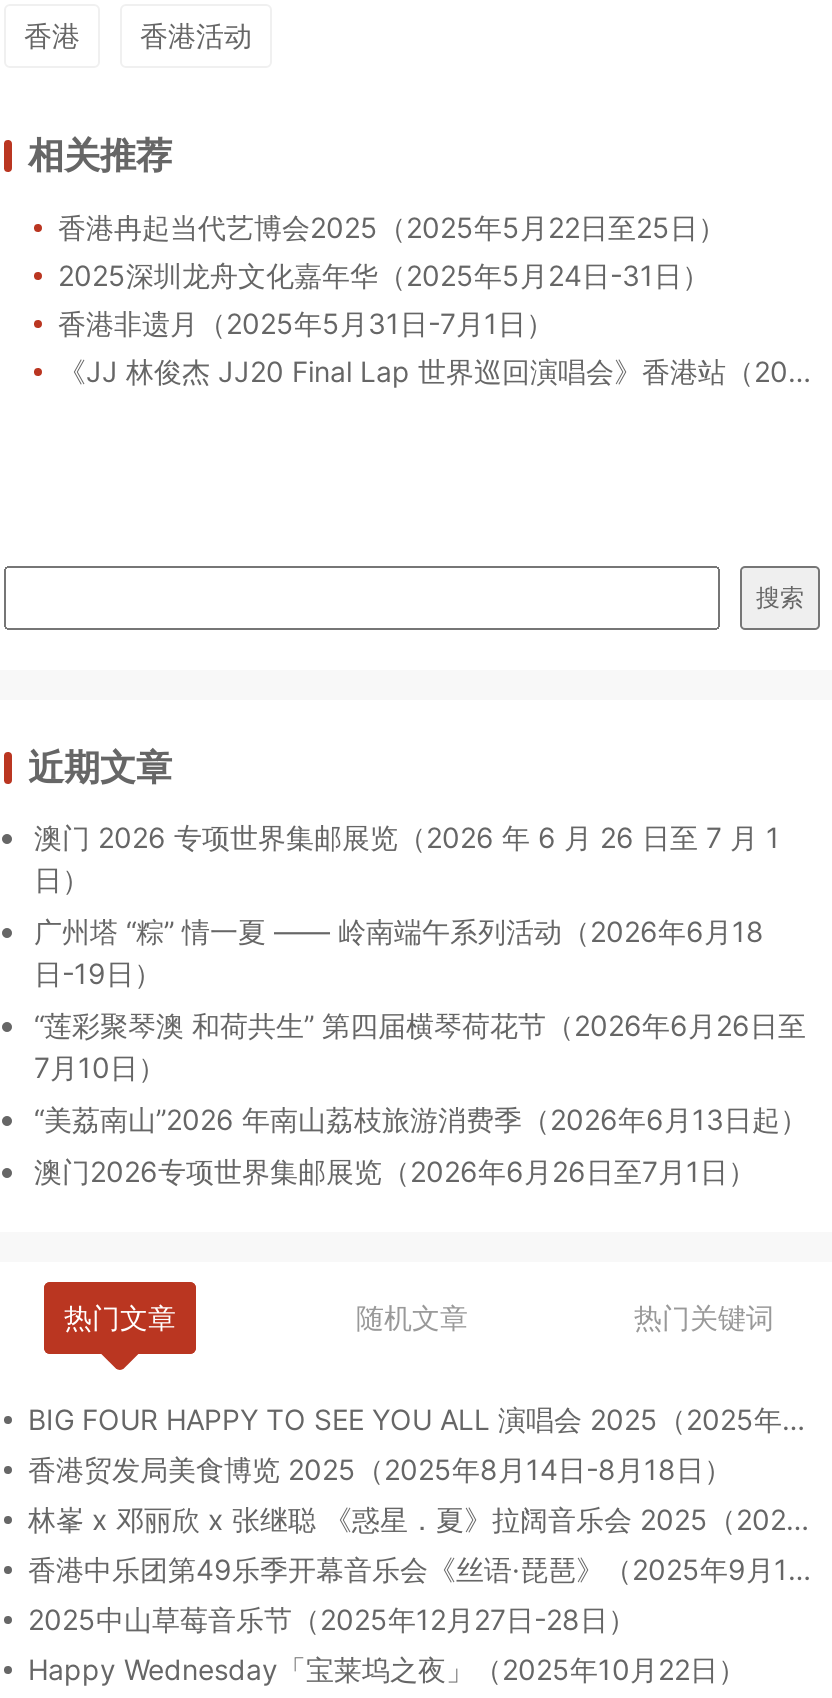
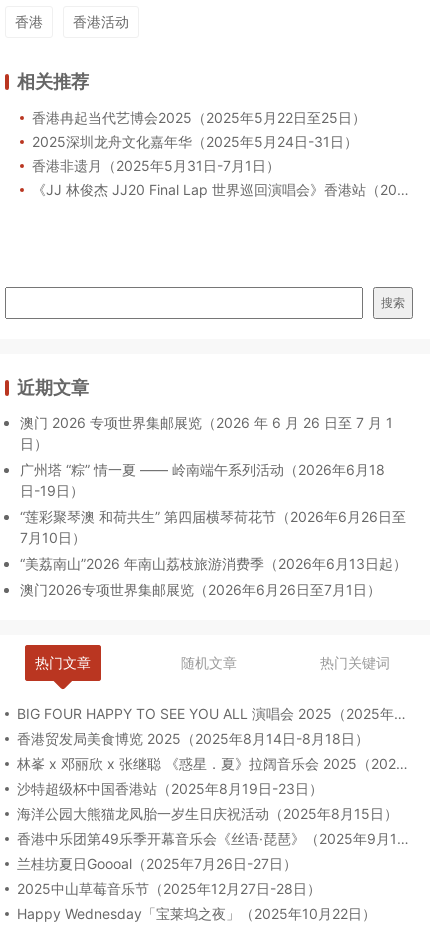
none -> [17,780,398,822] 沙特超级杯中国香港站（2025年8月19日-23日） | 海洋公园大熊猫龙凤胎一岁生日庆祝活动（2025年8月15日）
none -> [17,855,297,872] 兰桂坊夏日Goooal（2025年7月26日-27日）

